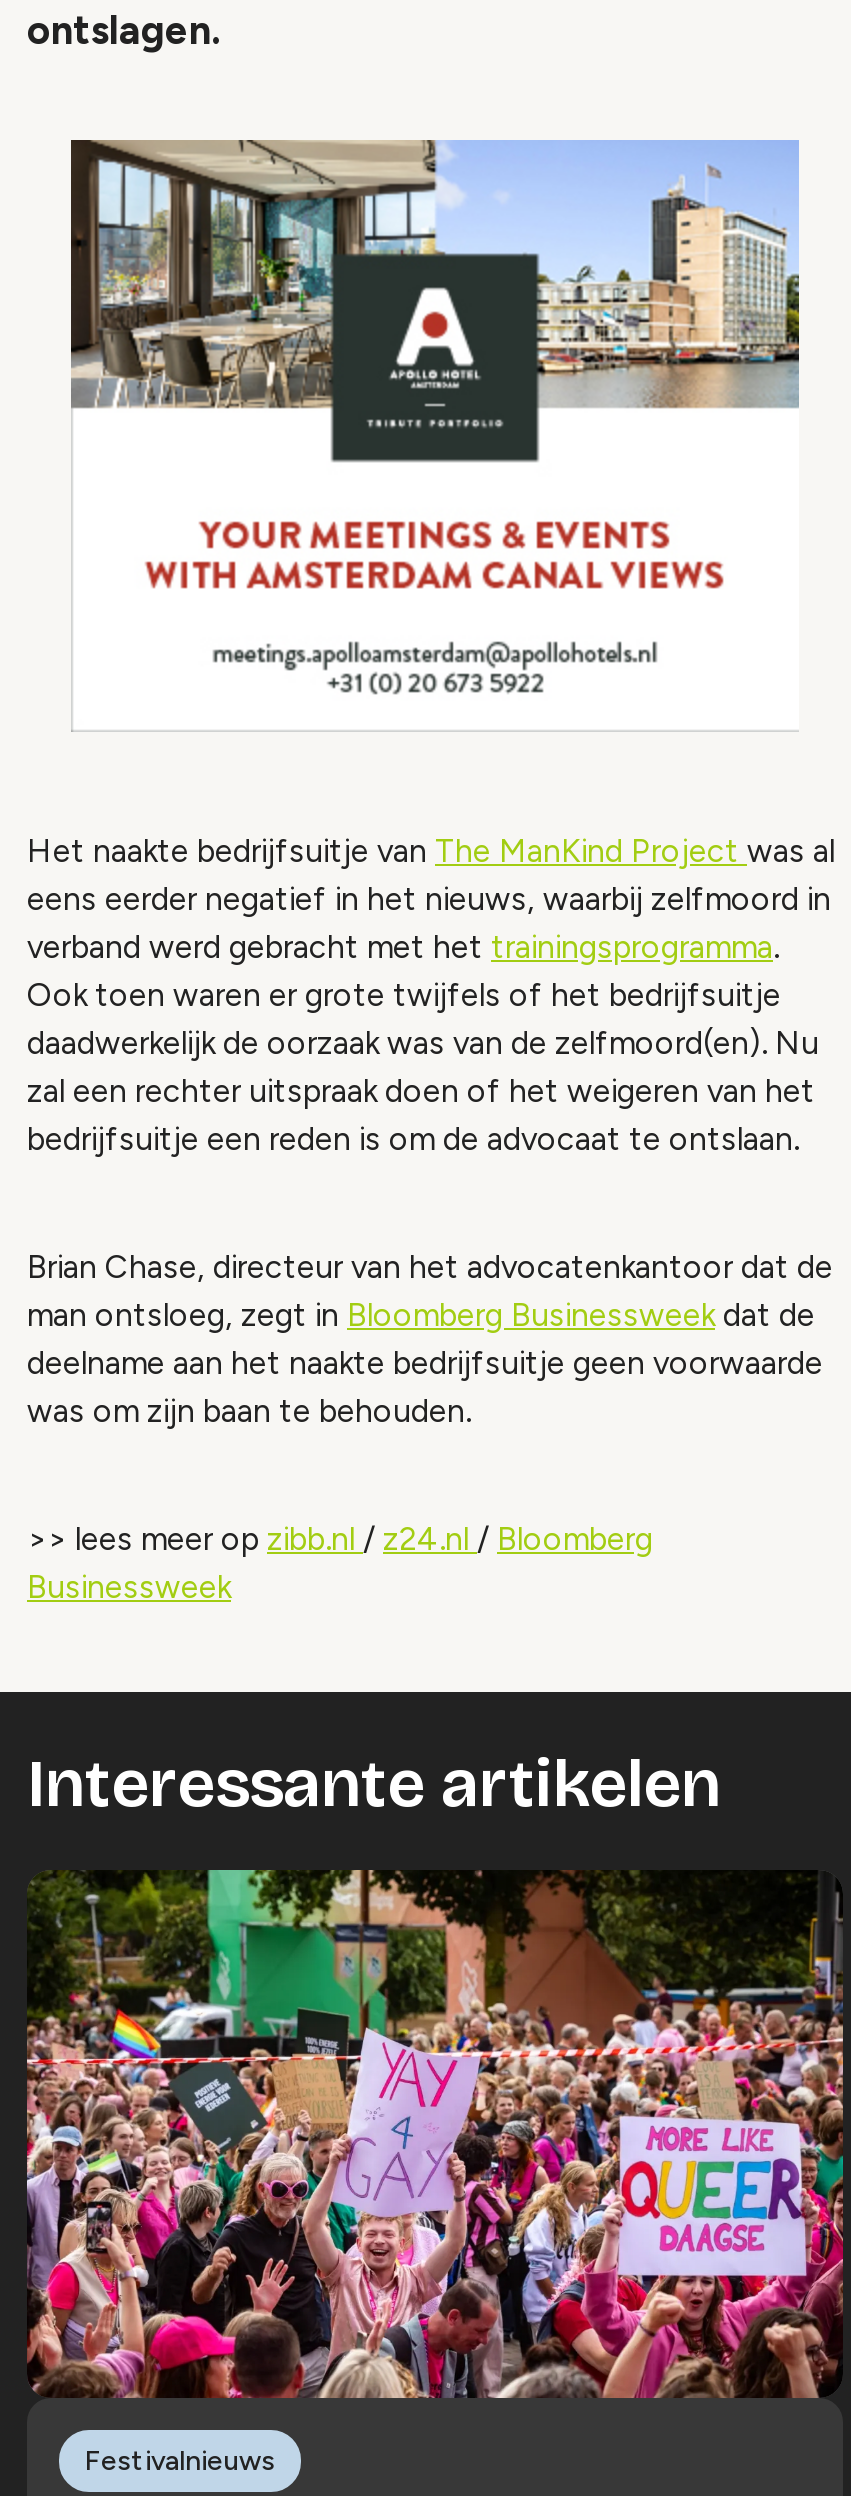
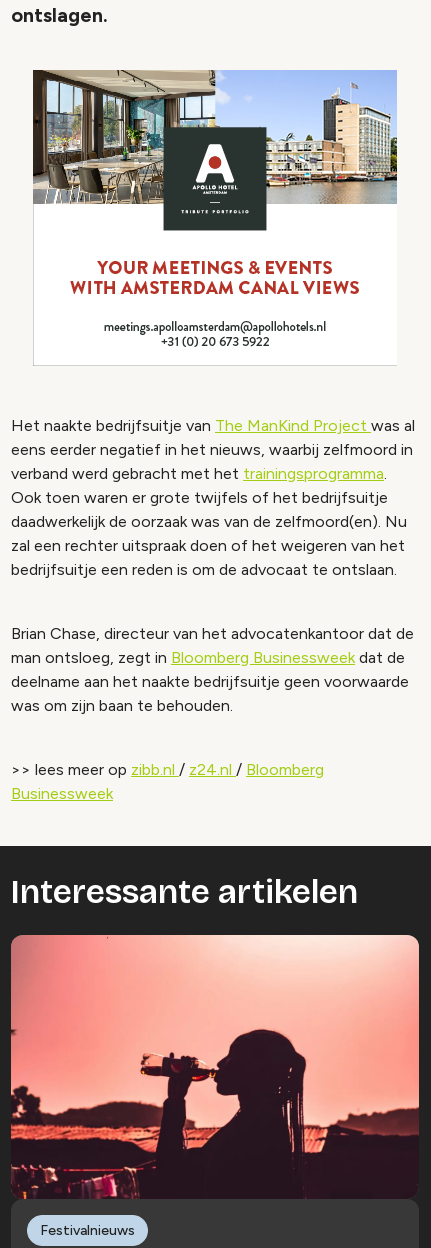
[25,1868,843,2400] [image] -> [10,934,420,1200] [image]

